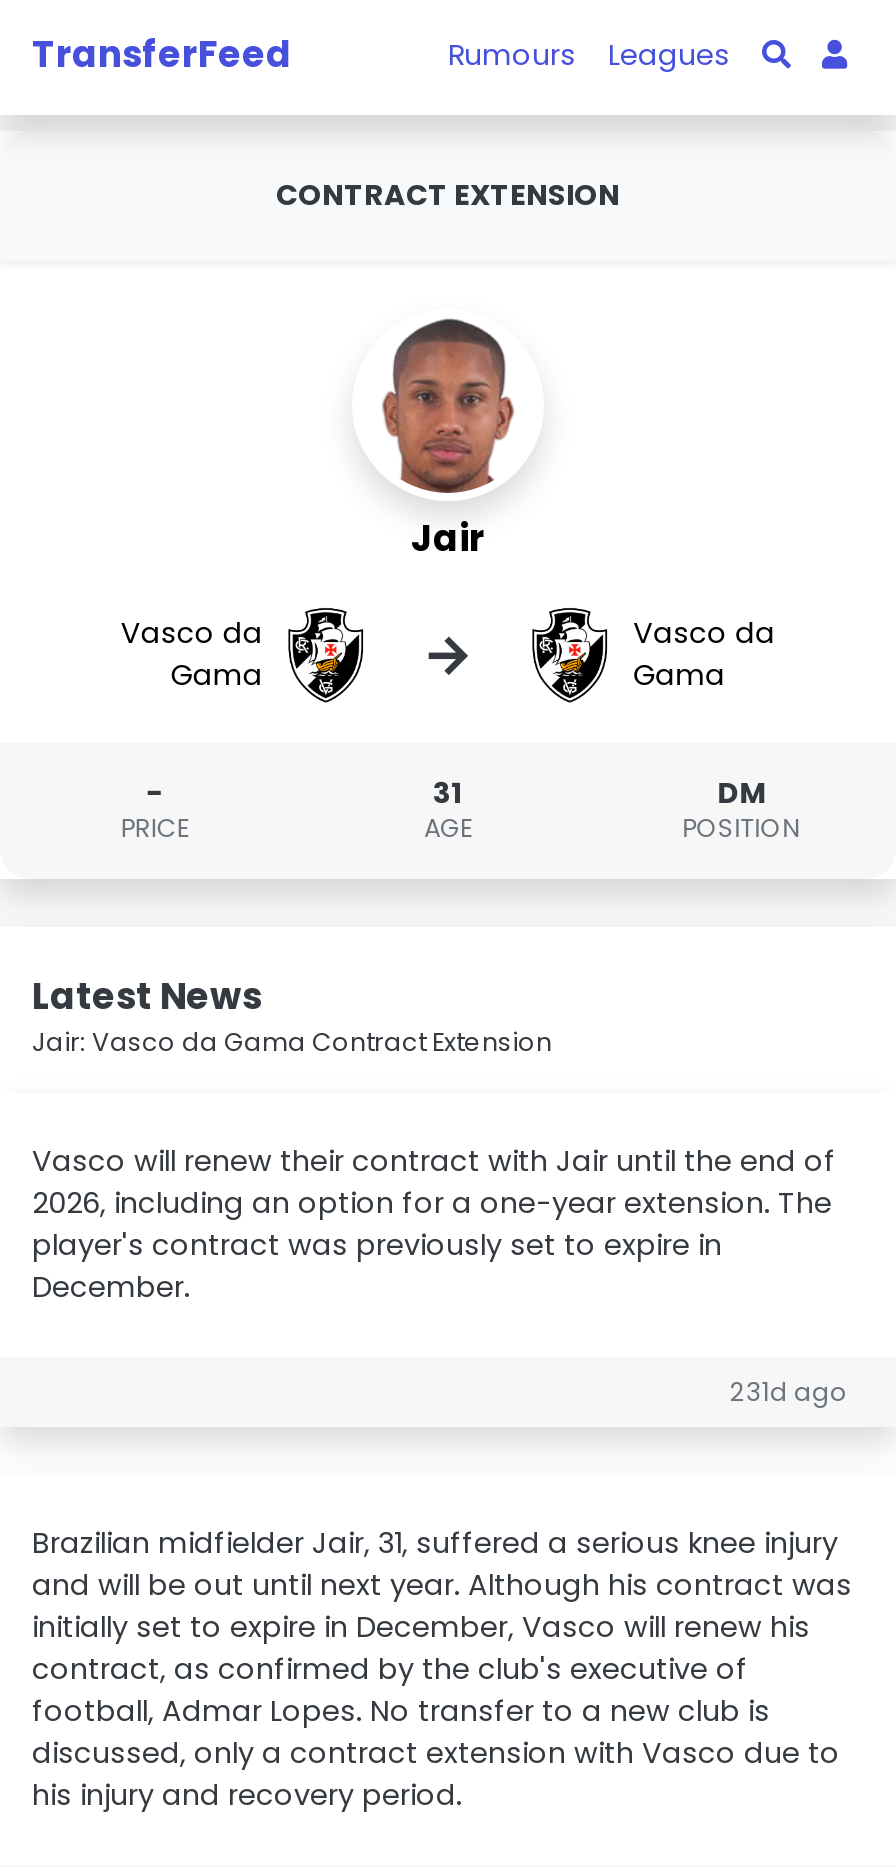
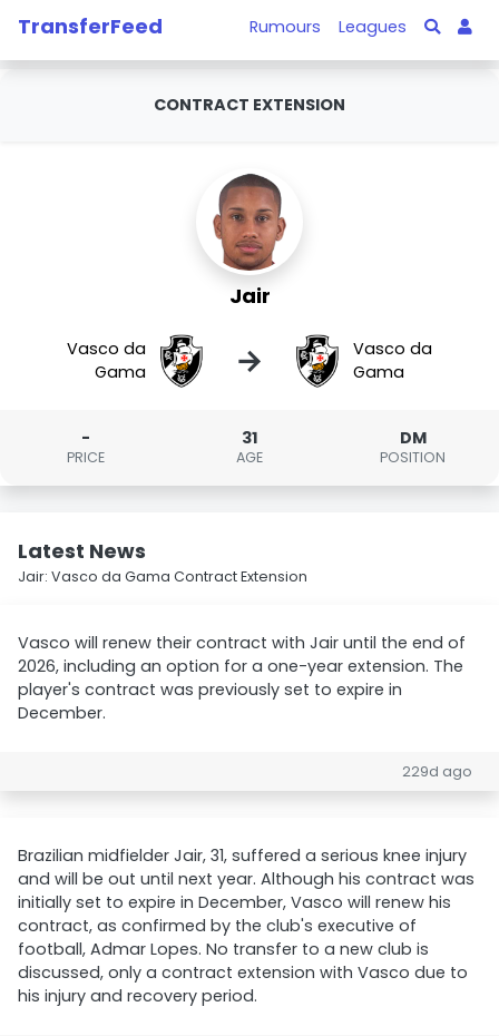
[730,1375,848,1409] 231d ago -> [402,762,472,781] 229d ago

